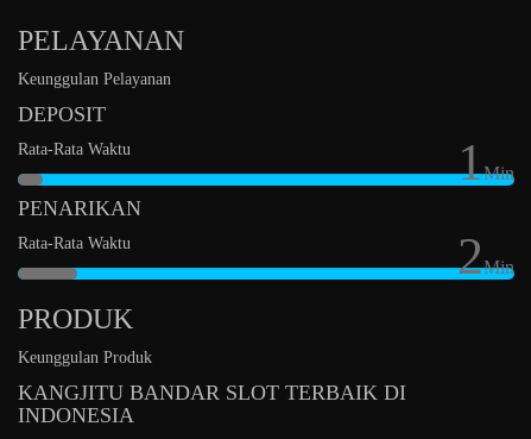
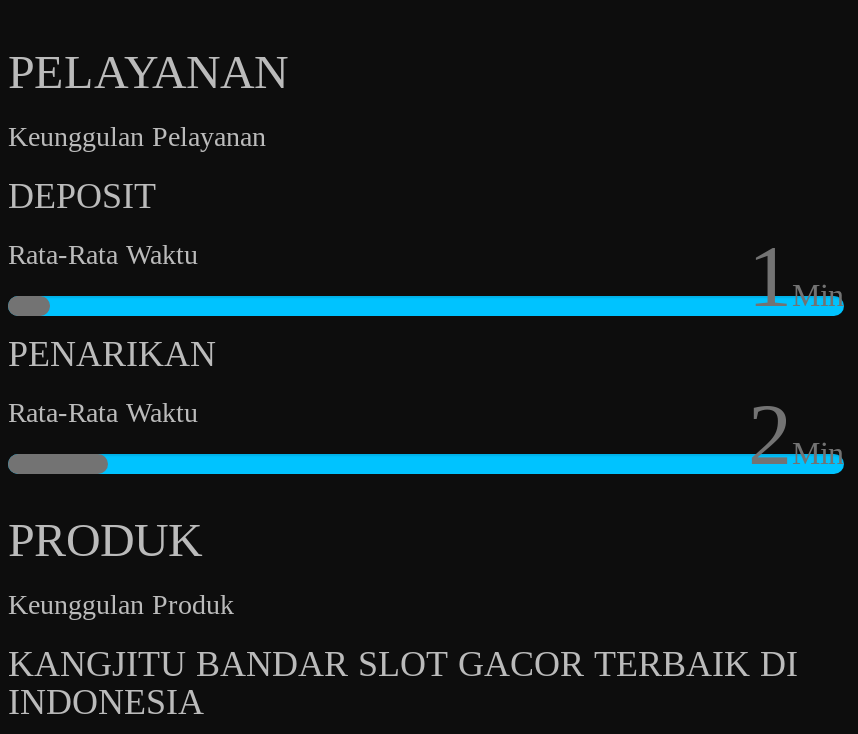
[18,381,406,405] KANGJITU BANDAR SLOT TERBAIK DI -> [8,645,798,685] KANGJITU BANDAR SLOT GACOR TERBAIK DI

